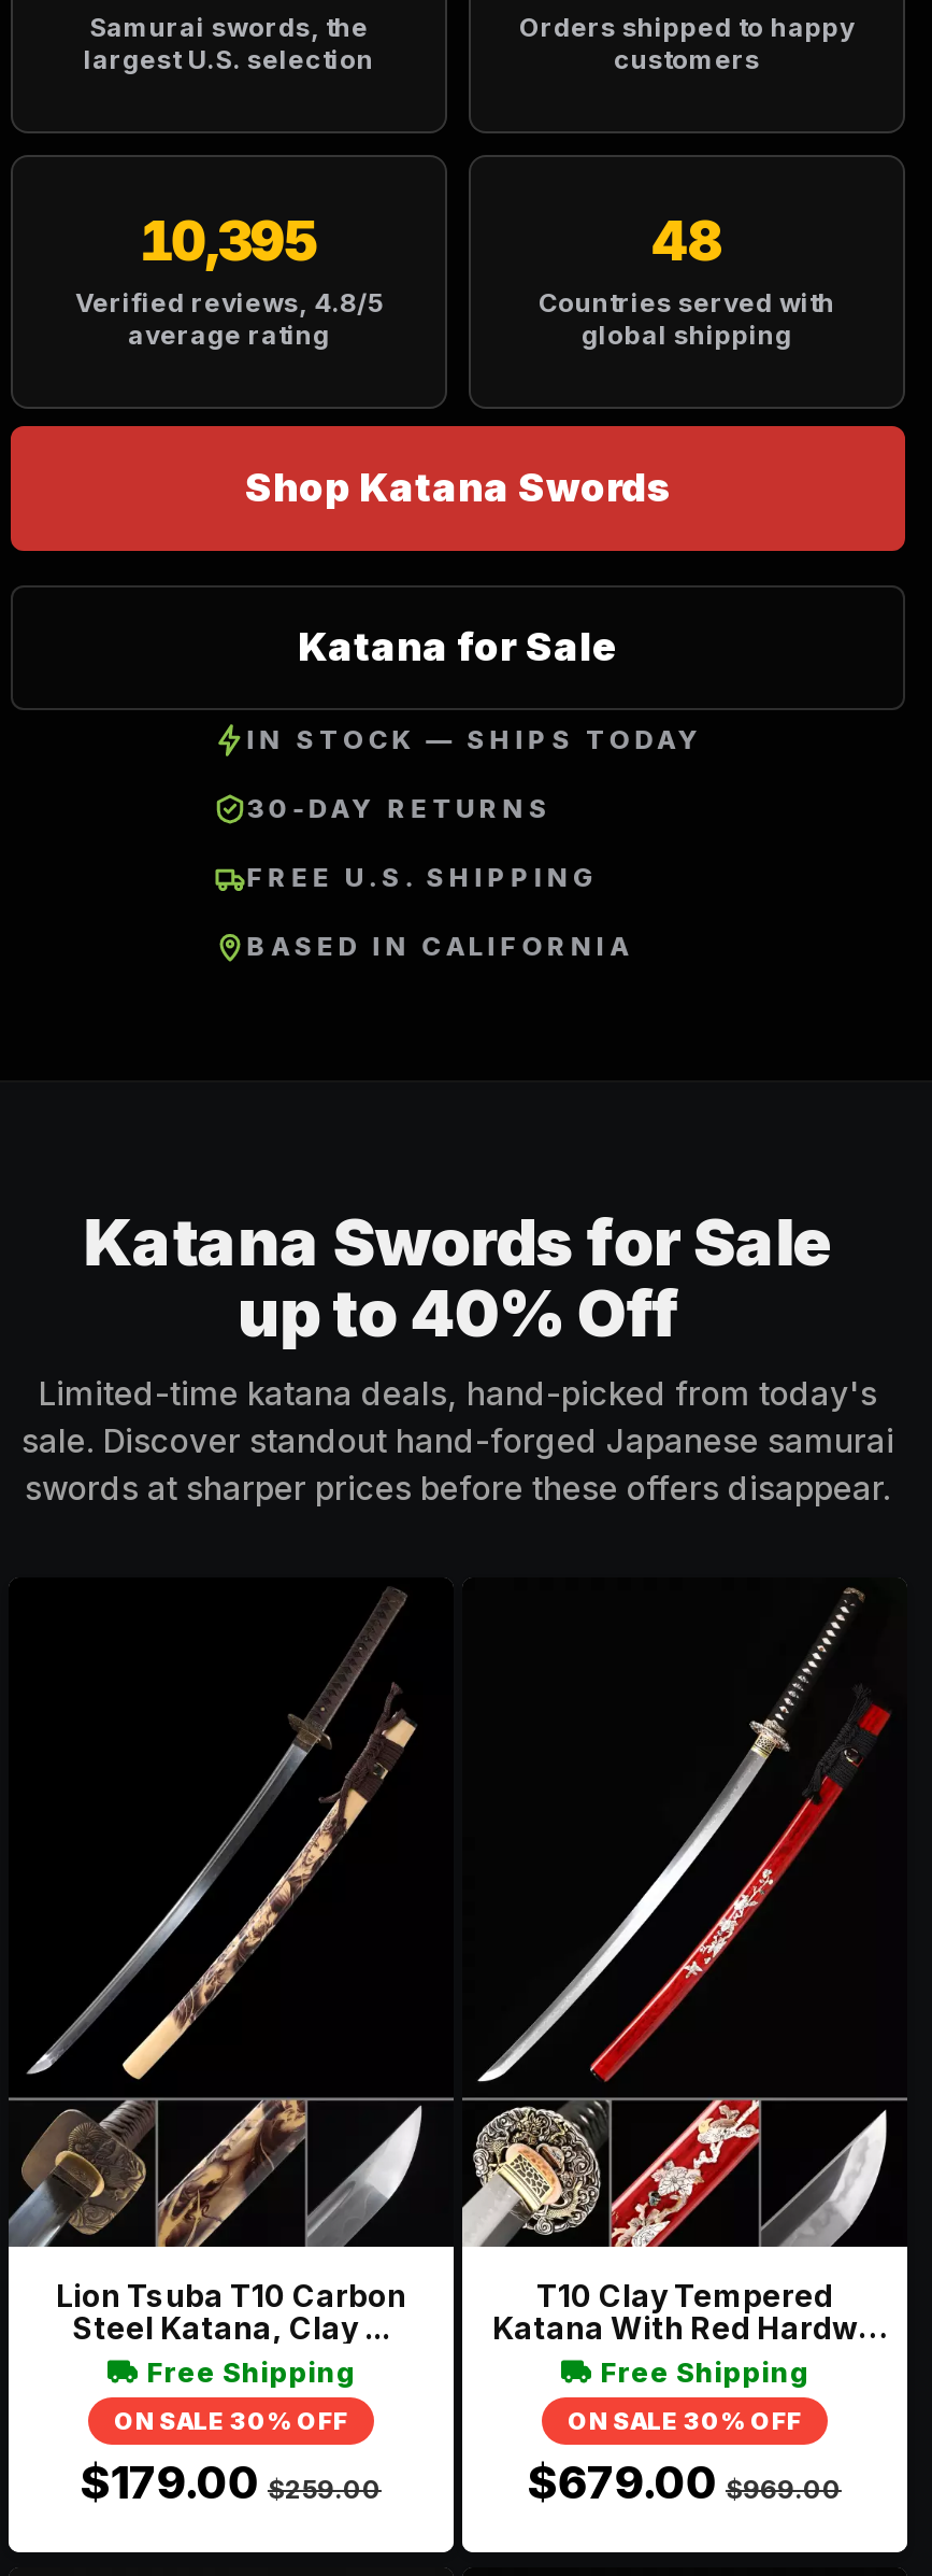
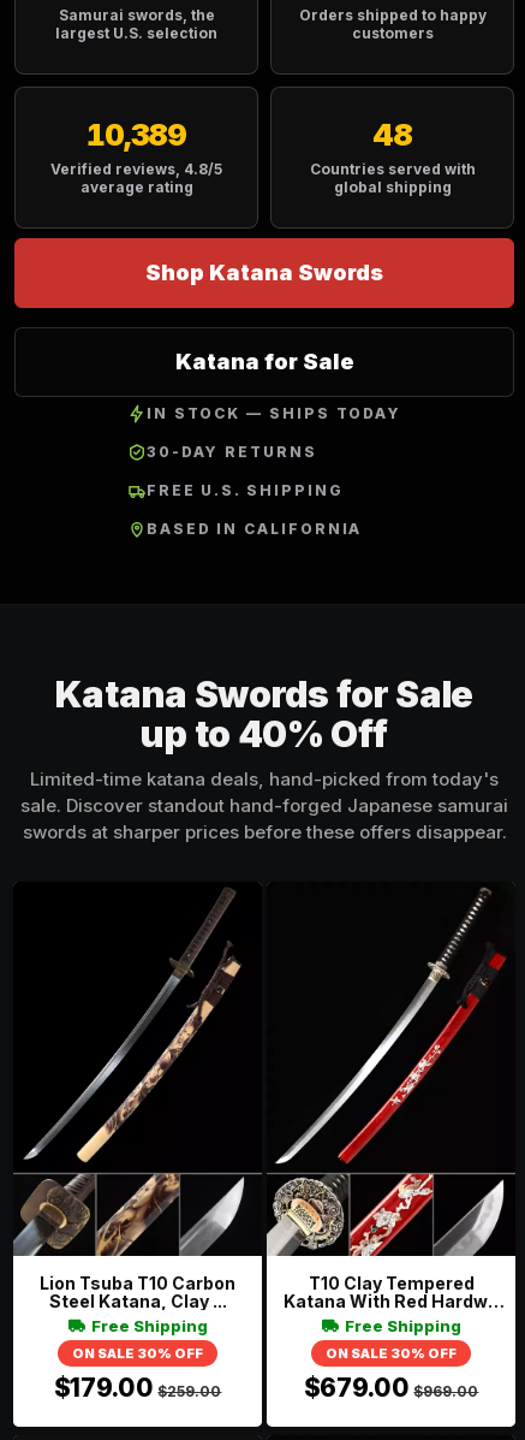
[140,208,318,272] 10,395 -> [86,116,186,152] 10,389

